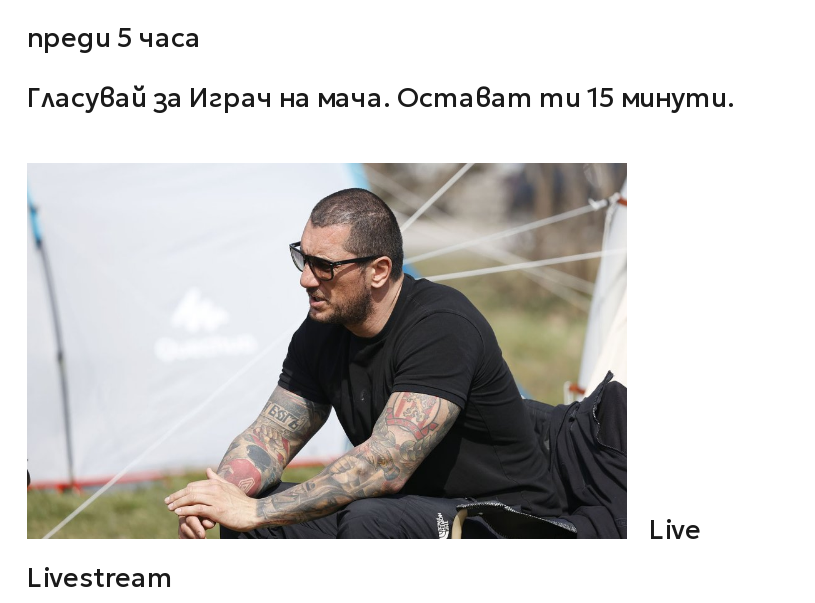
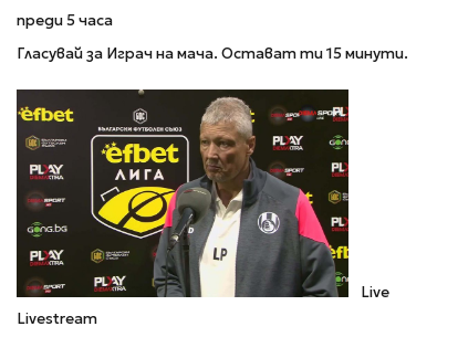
[25,161,627,541] [image] -> [15,88,350,298] [image]

